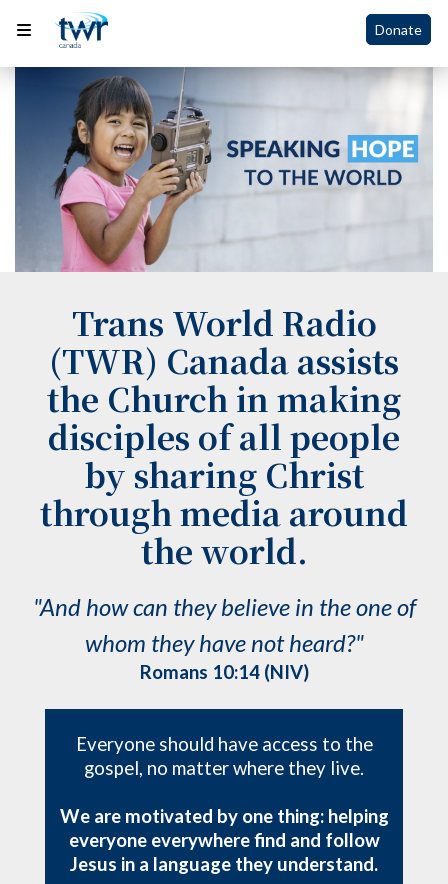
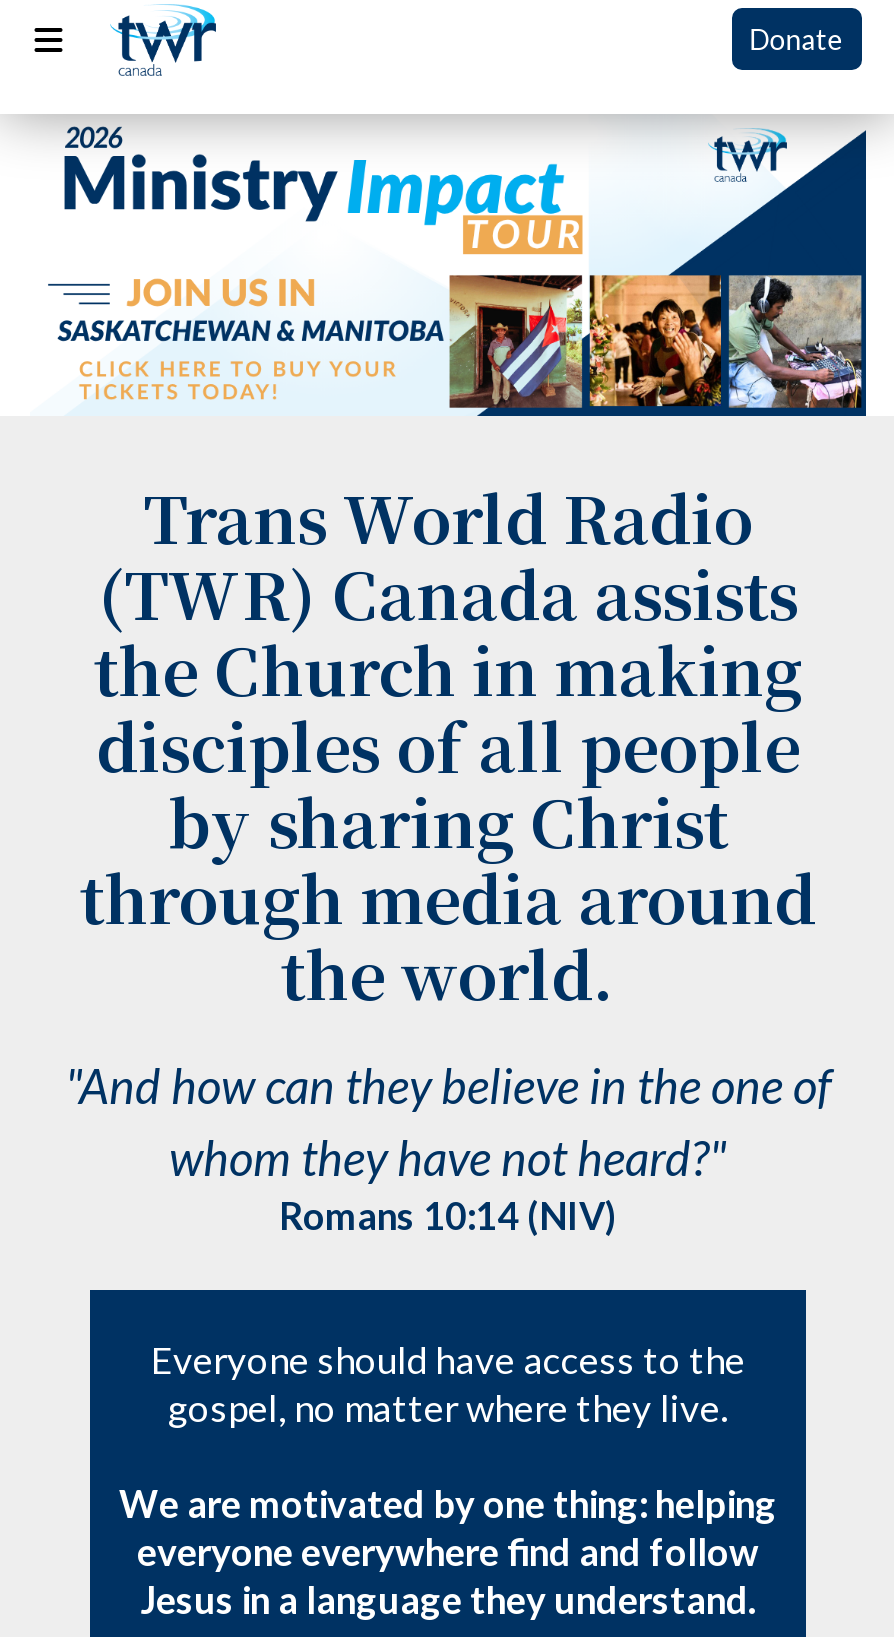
[14,66,433,273] [image] -> [30,114,868,418] [image]

